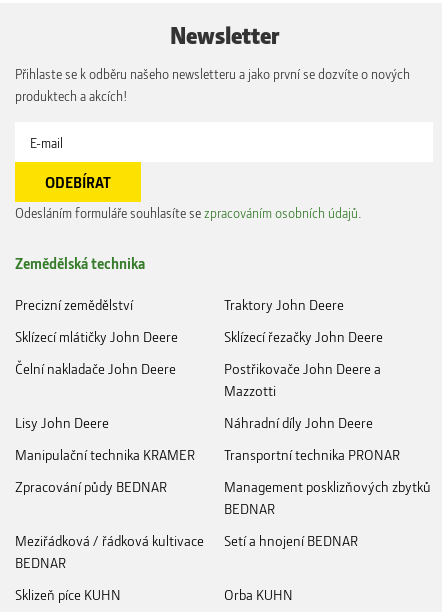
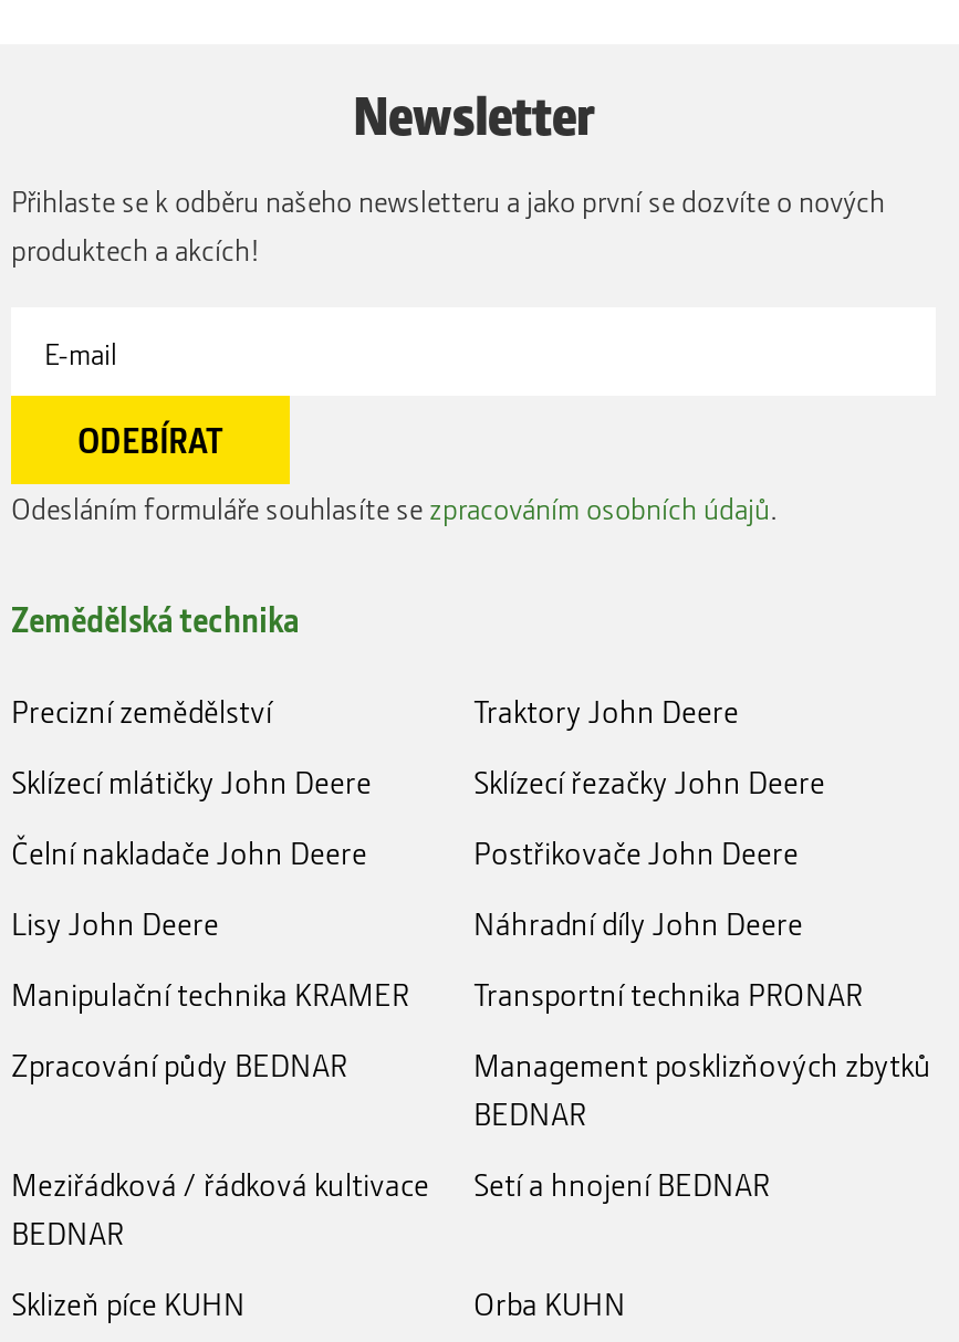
[224,359,381,400] Postřikovače John Deere a | Mazzotti -> [473,830,799,872] Postřikovače John Deere

